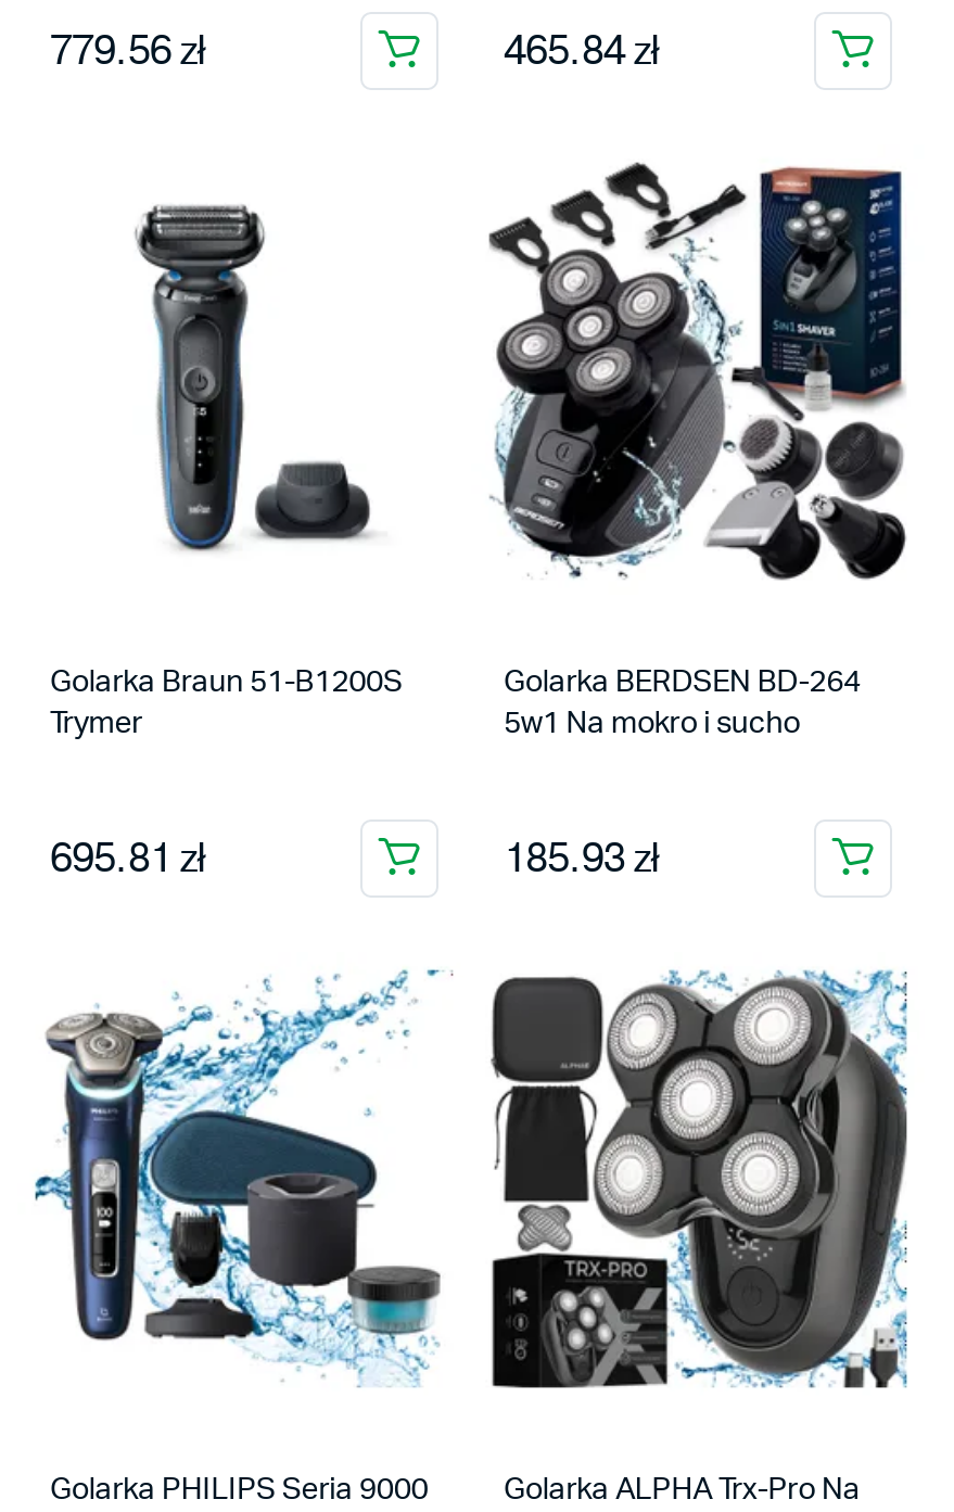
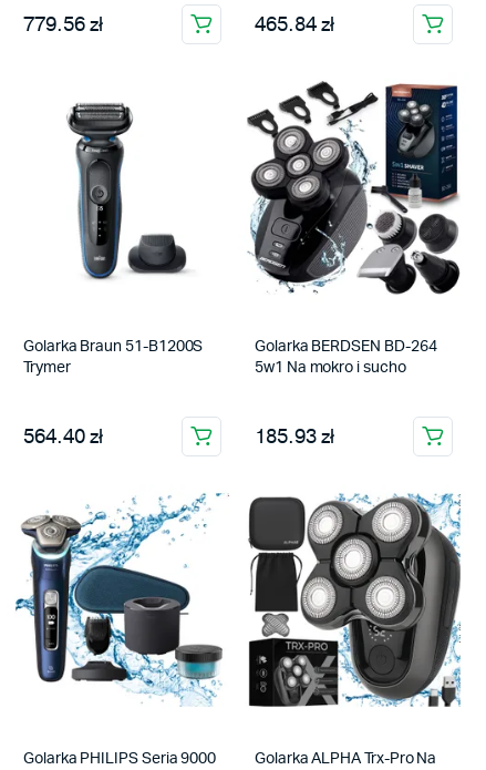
[50,833,206,885] 695.81 zł -> [23,423,103,450] 564.40 zł

